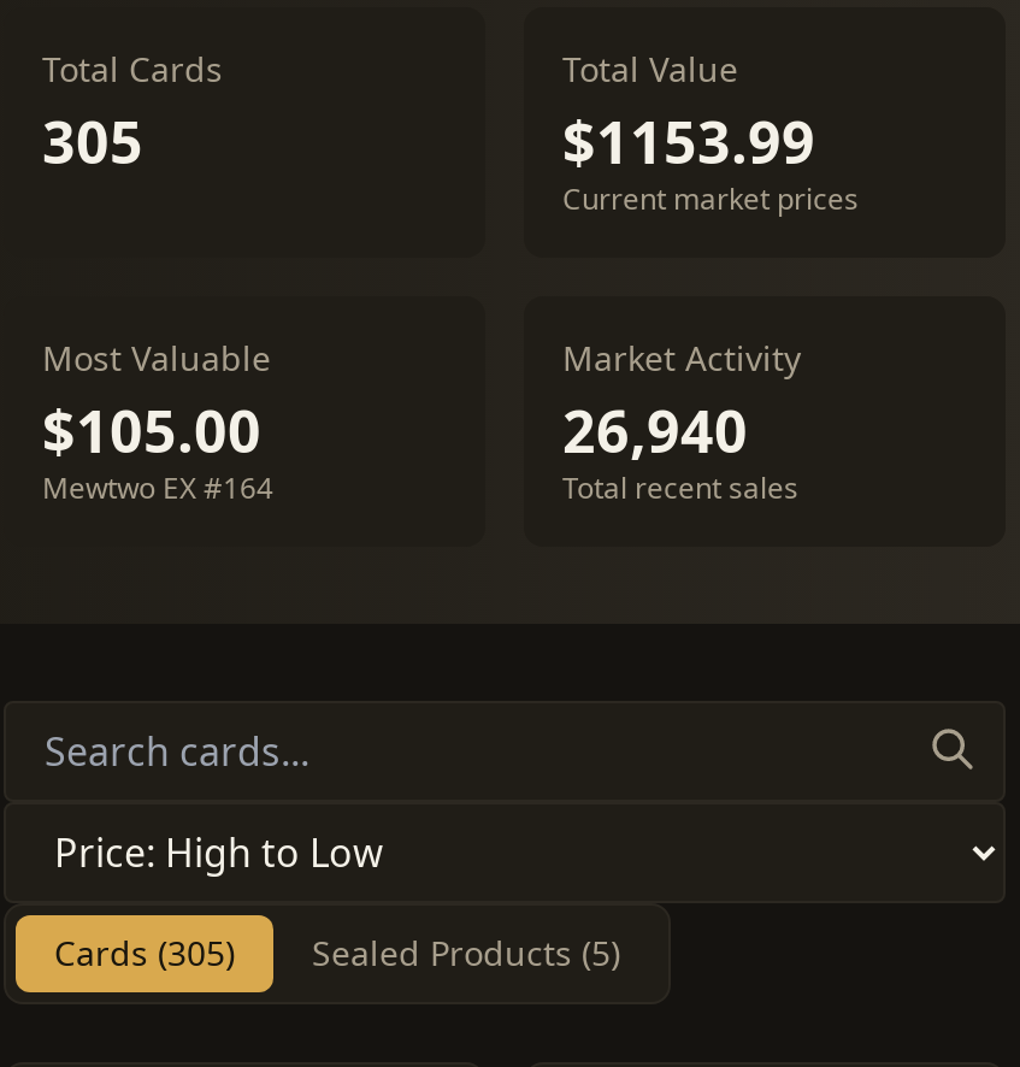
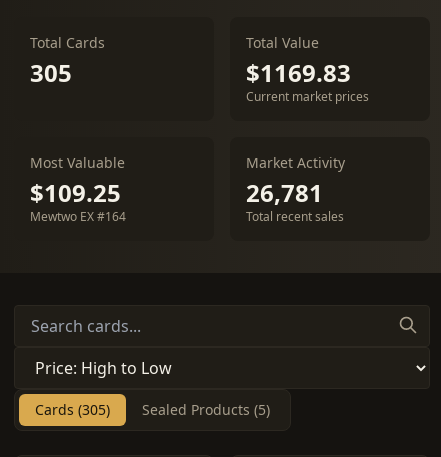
[562,101,815,181] $1153.99 -> [246,56,351,89] $1169.83
[42,390,261,470] $105.00 -> [30,176,121,209] $109.25
[562,390,748,470] 26,940 -> [246,176,323,209] 26,781

